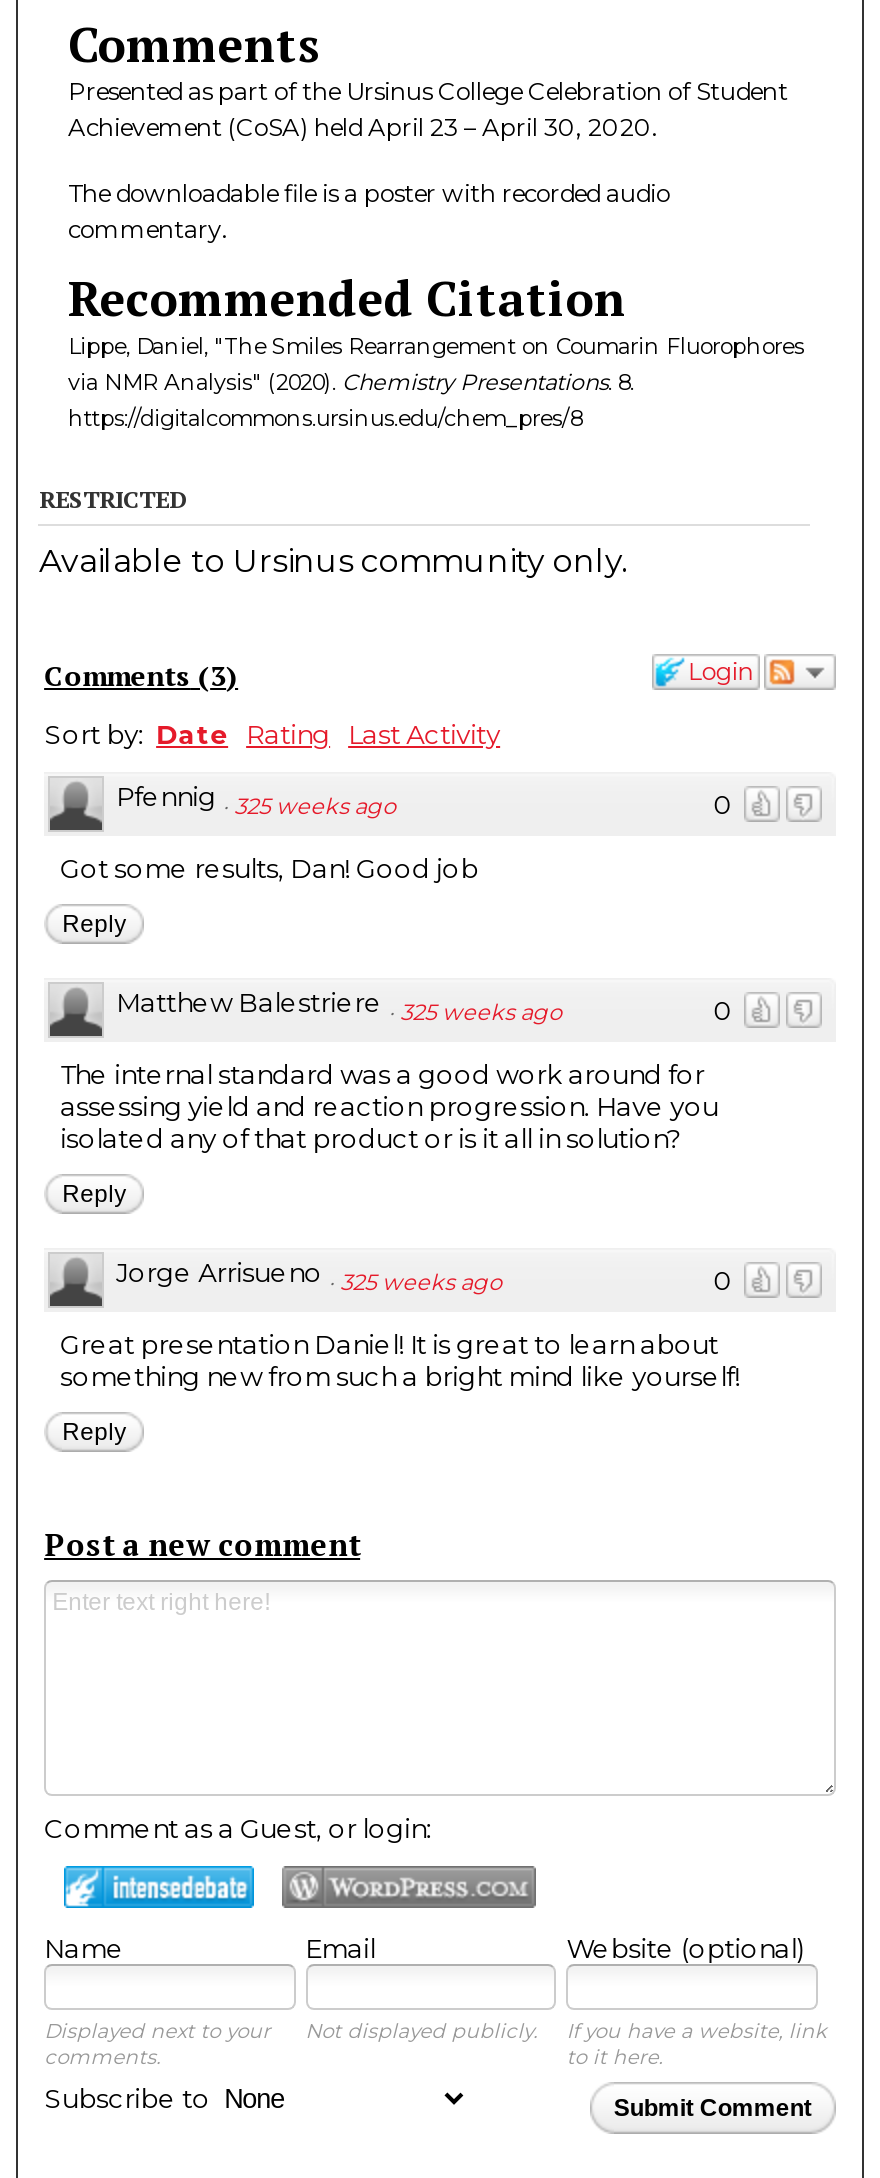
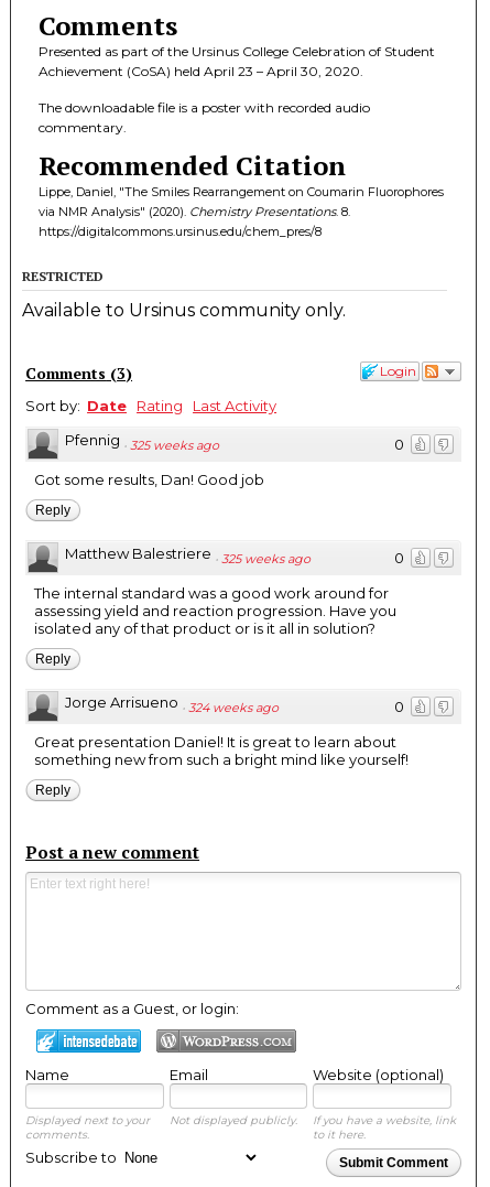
[116,1256,502,1296] Jorge Arrisueno · 325 weeks ago -> [65,693,279,716] Jorge Arrisueno · 324 weeks ago

